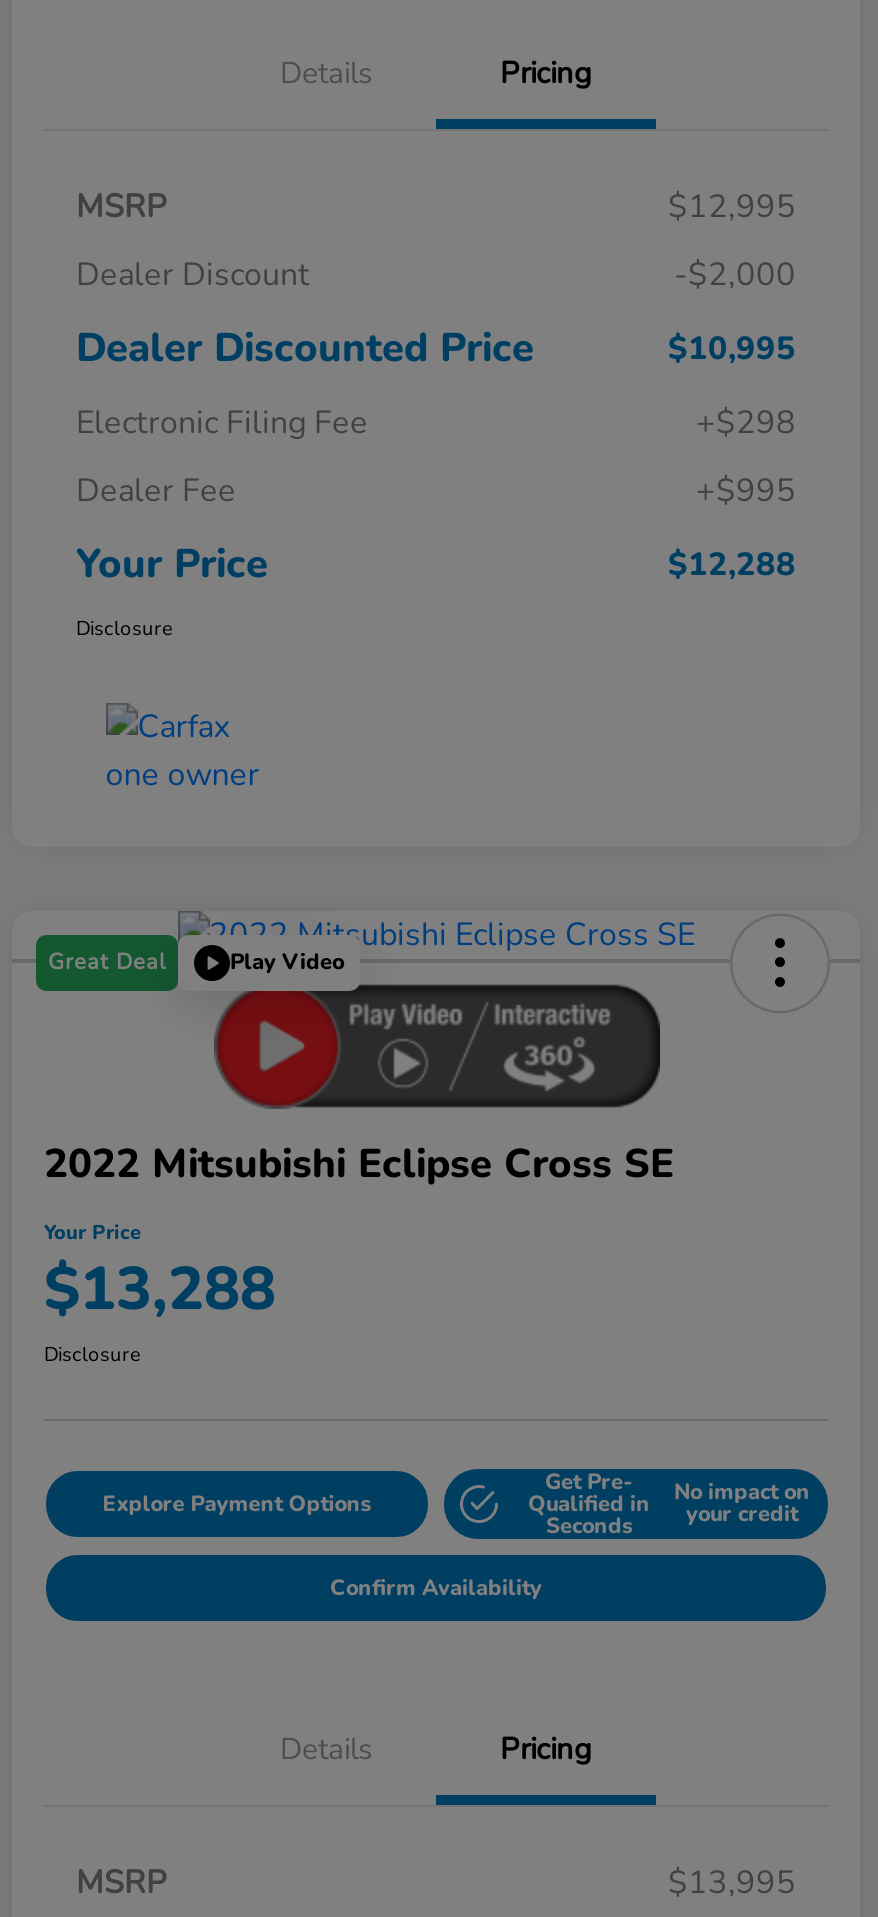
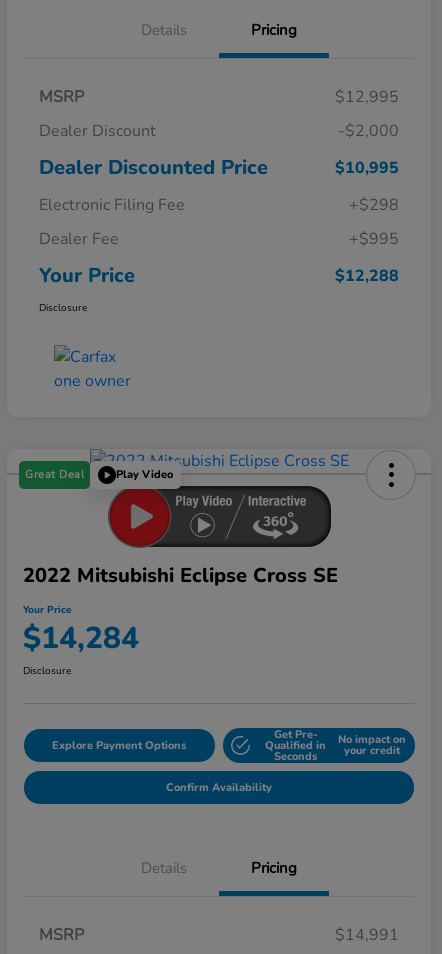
[44,1249,276,1331] $13,288 -> [23,618,139,659] $14,284
[668,1861,796,1905] $13,995 -> [335,924,399,946] $14,991

